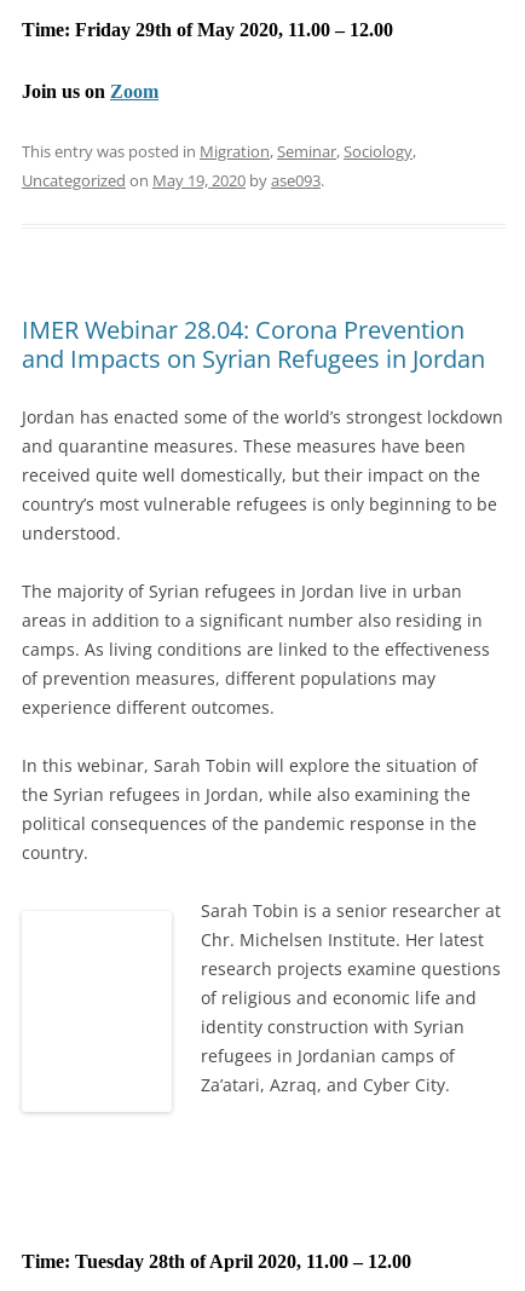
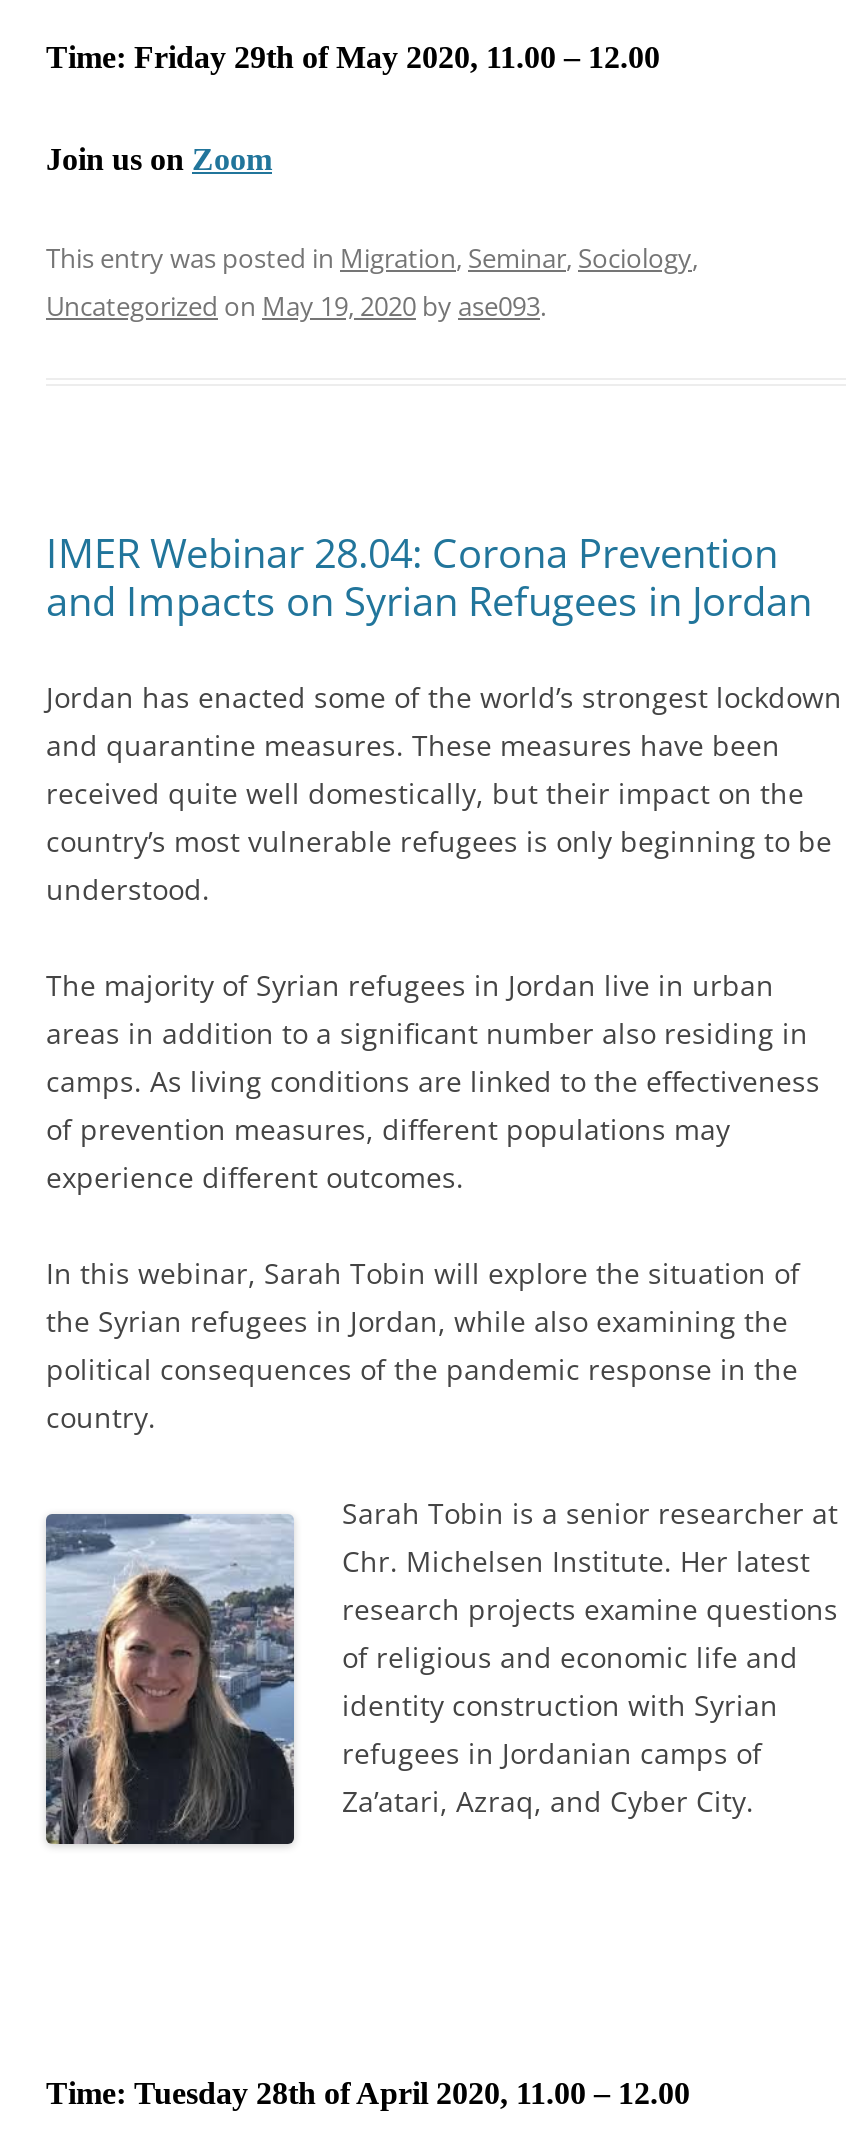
none -> [44,1512,296,1846] [image]

